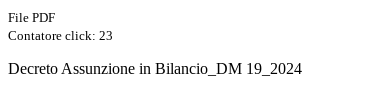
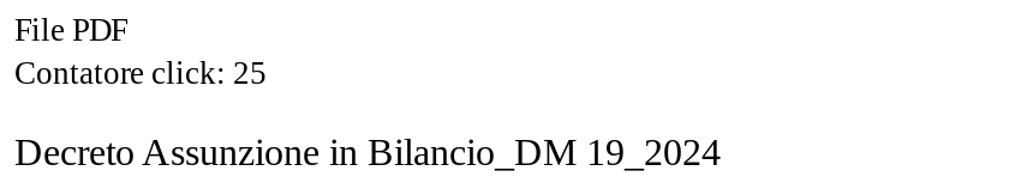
[8,28,113,43] Contatore click: 23 -> [14,55,267,91] Contatore click: 25

